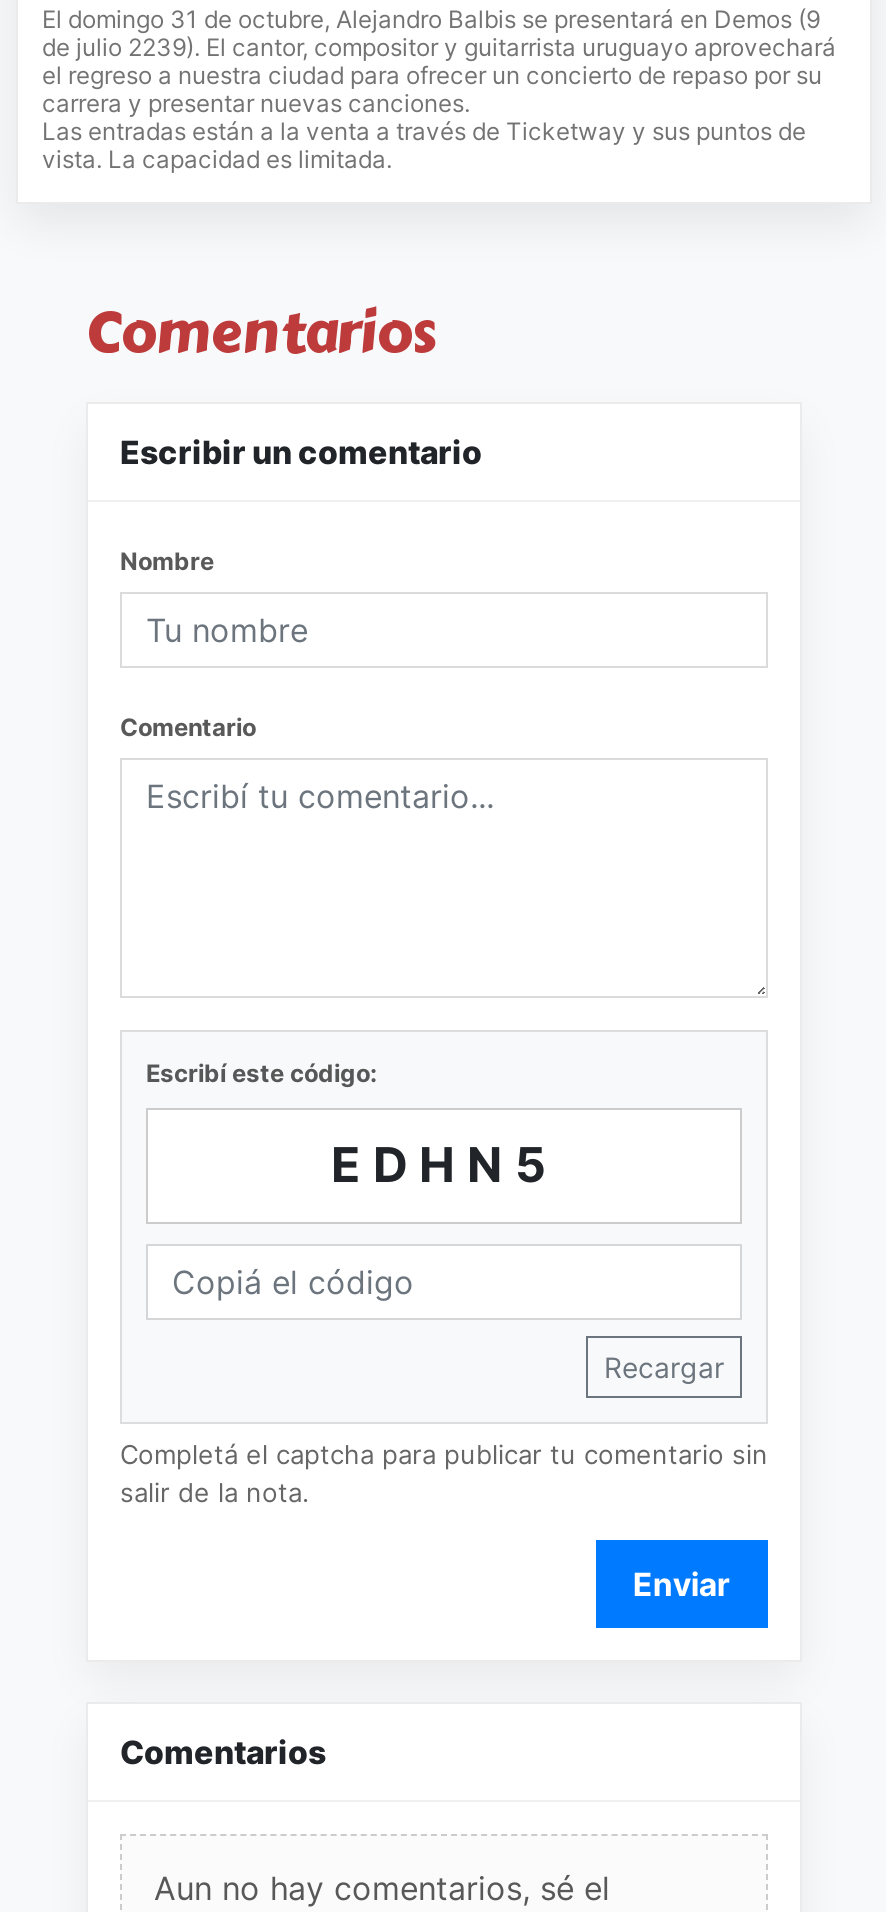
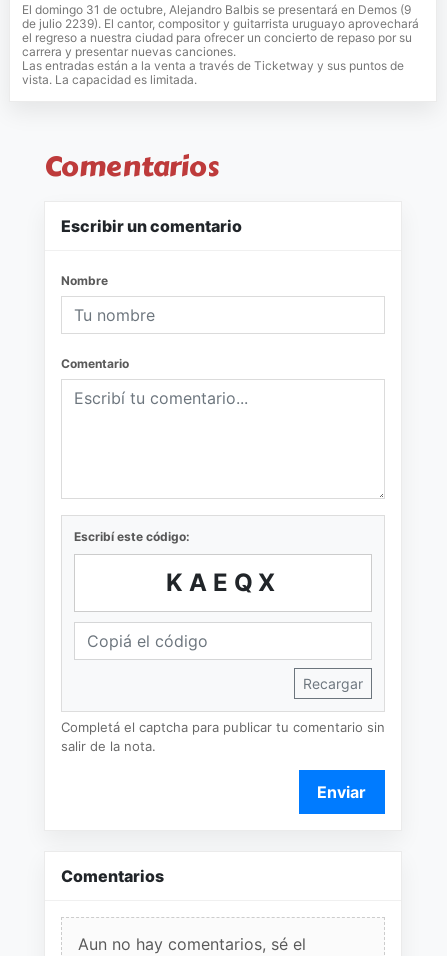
[331,1136,557,1194] EDHN5 -> [165,568,280,597] KAEQX

